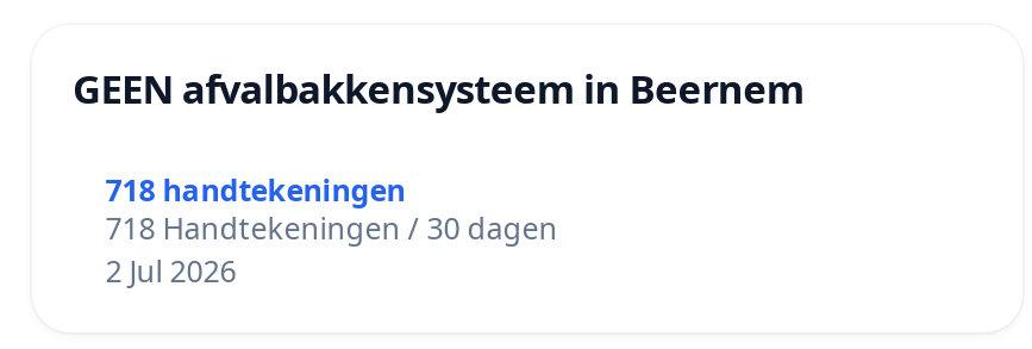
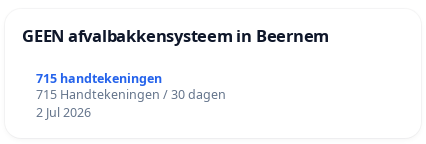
[105,172,405,212] 718 handtekeningen -> [36,70,162,87] 715 handtekeningen
[105,210,558,250] 718 Handtekeningen / 30 dagen -> [36,86,226,103] 715 Handtekeningen / 30 dagen

